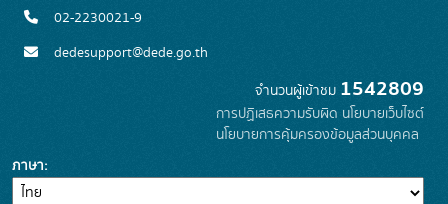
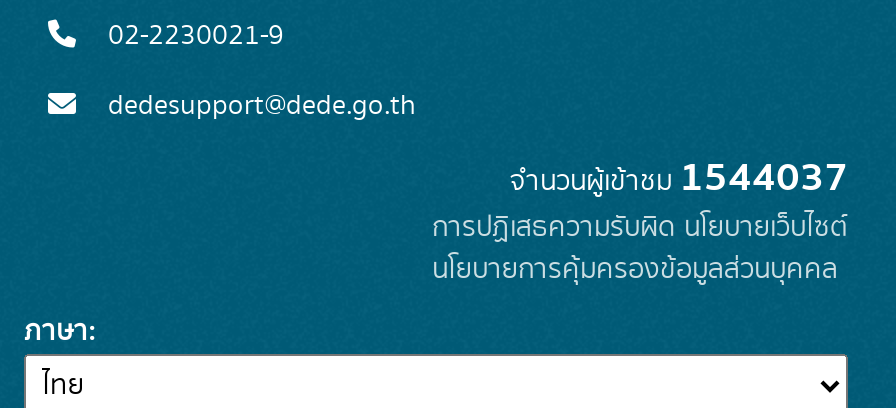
[255,73,424,105] จำนวนผู้เข้าชม1542809 -> [510,146,848,210] จำนวนผู้เข้าชม1544037

